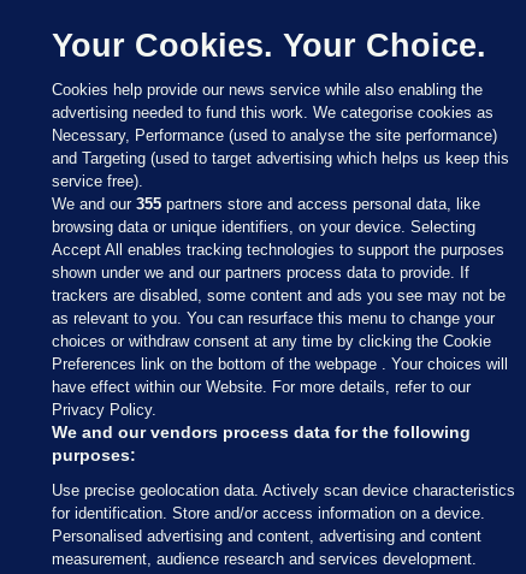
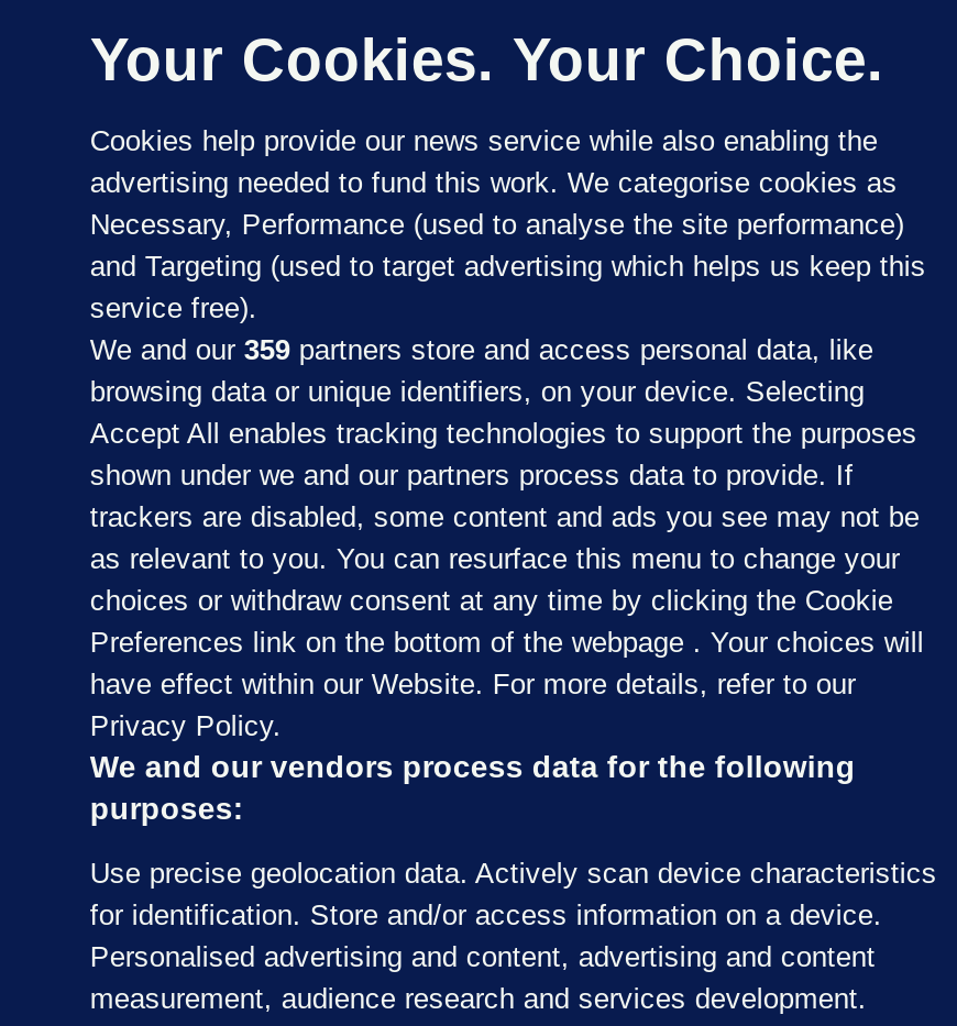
[52,195,481,213] We and our 355 partners store and access personal data, like -> [90,333,873,366] We and our 359 partners store and access personal data, like

